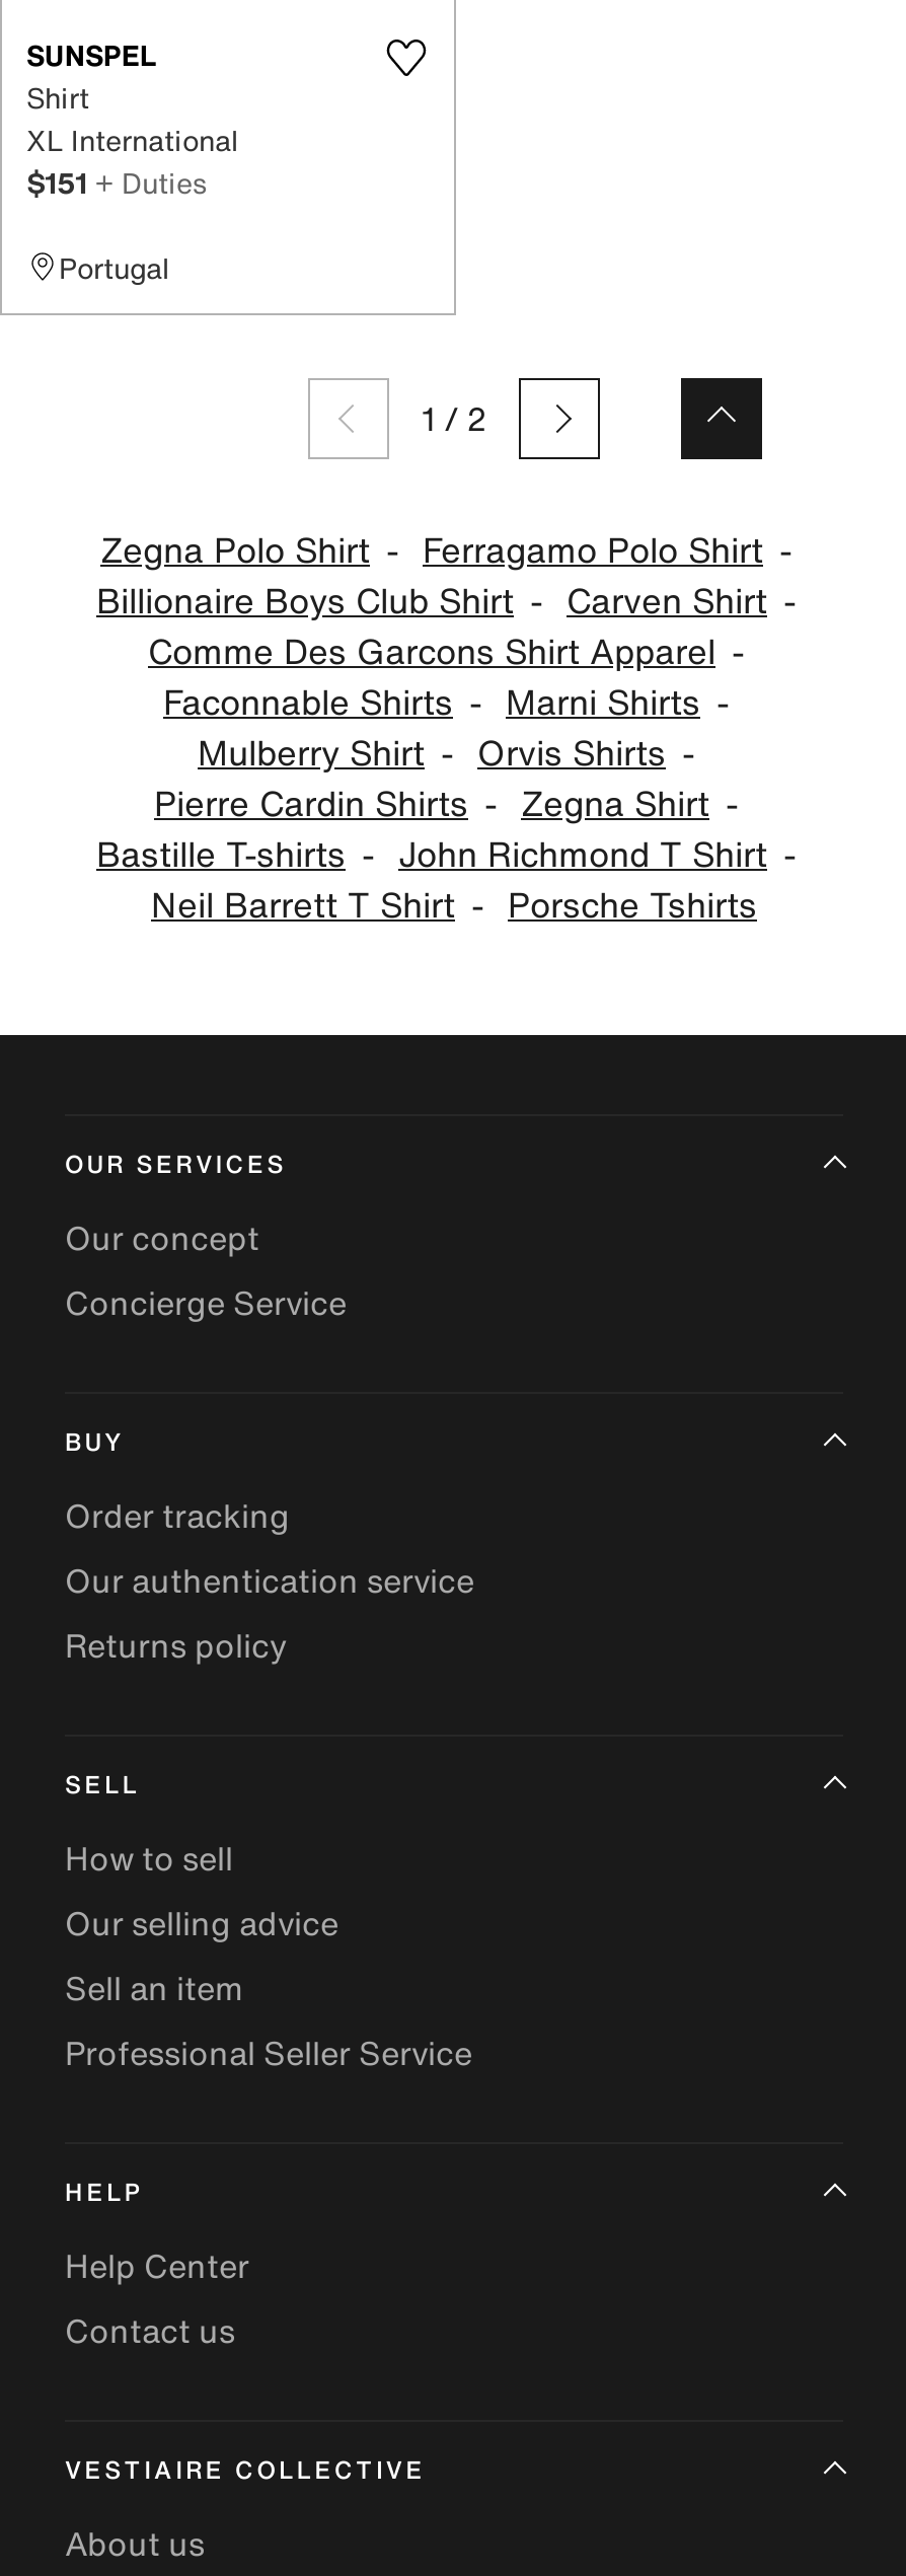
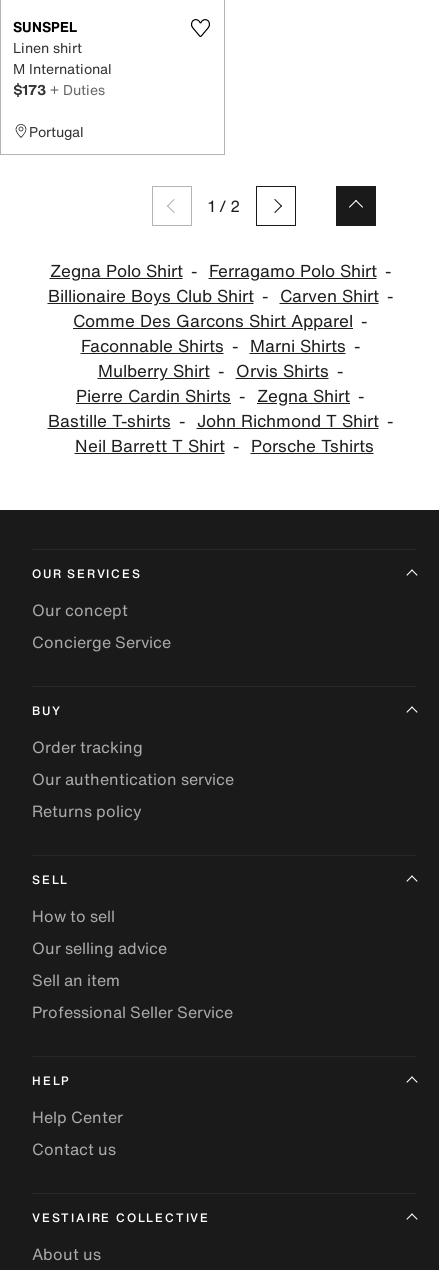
[26,75,247,203] Shirt | XL International | $151 + Duties -> [13,36,116,99] Linen shirt | M International | $173 + Duties

